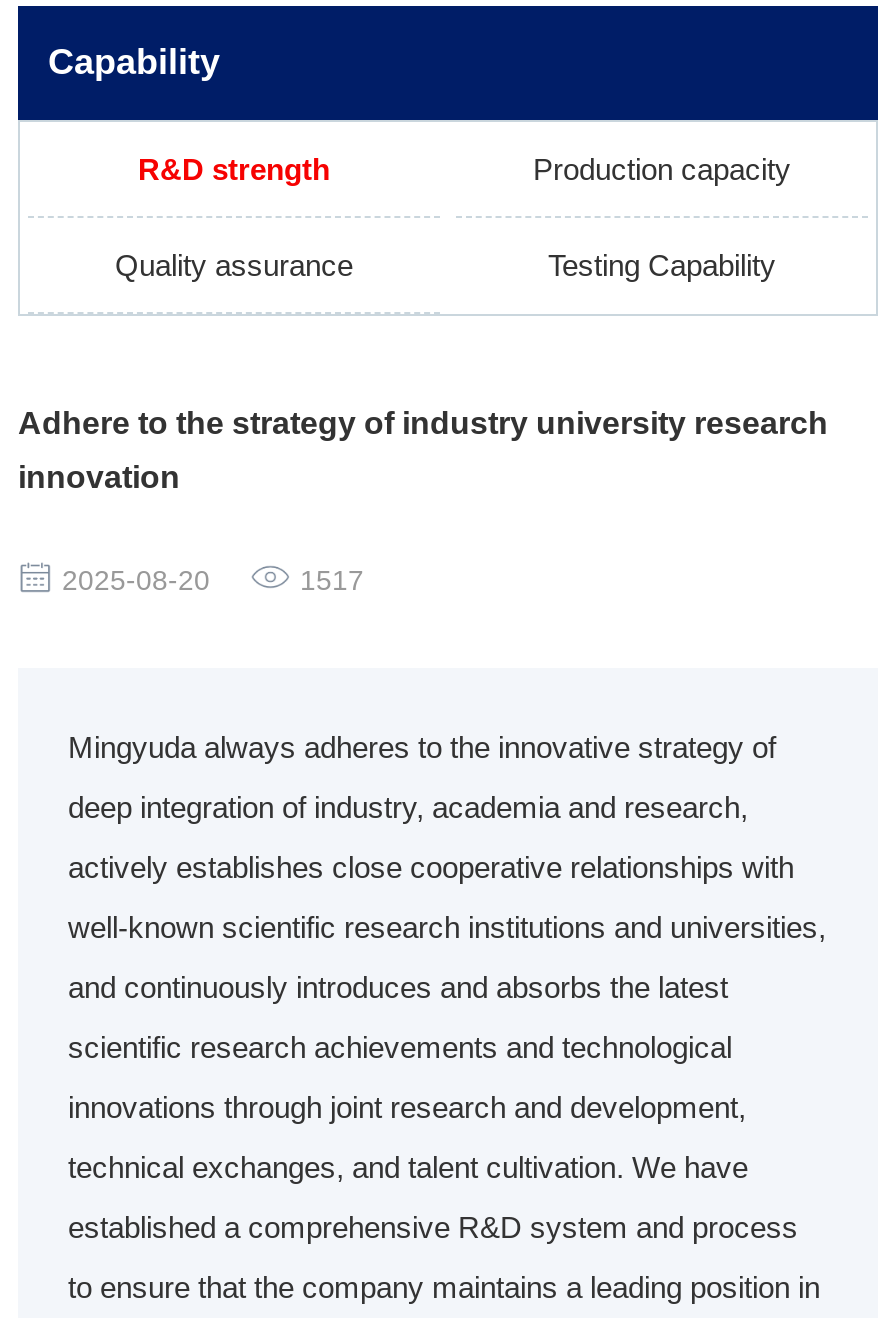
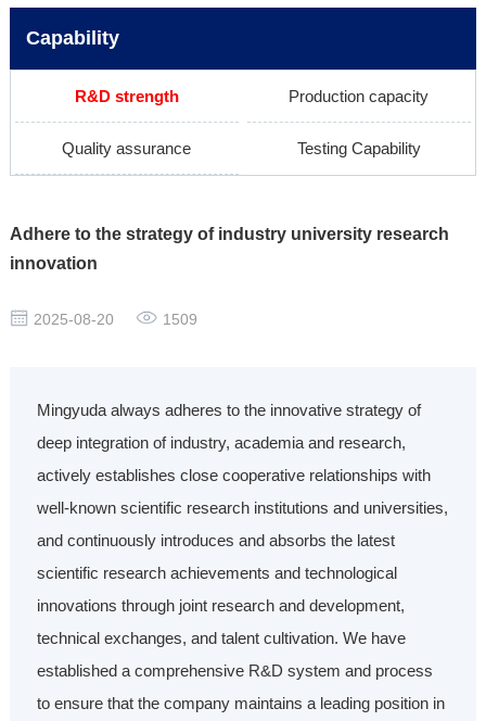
[300,564,364,596] 1517 -> [163,311,197,328] 1509

